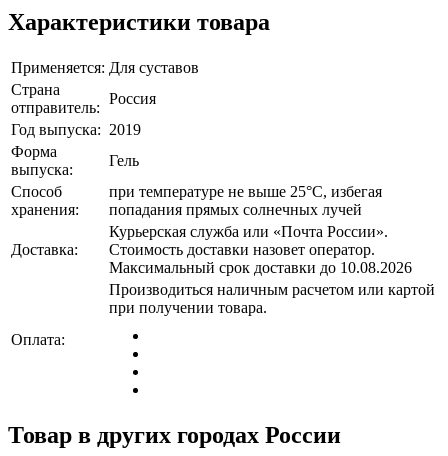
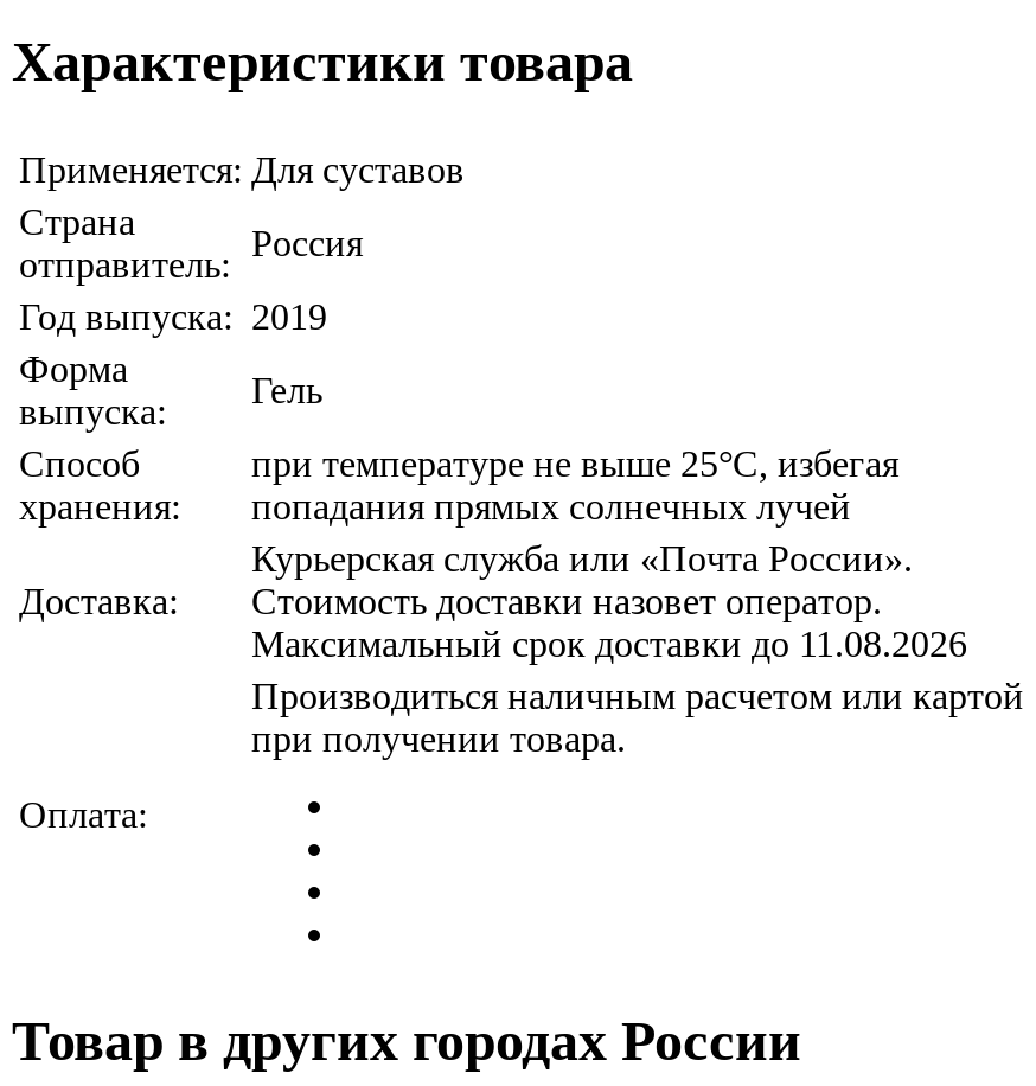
[109,259,412,276] Максимальный срок доставки до 10.08.2026 -> [251,623,967,663] Максимальный срок доставки до 11.08.2026

